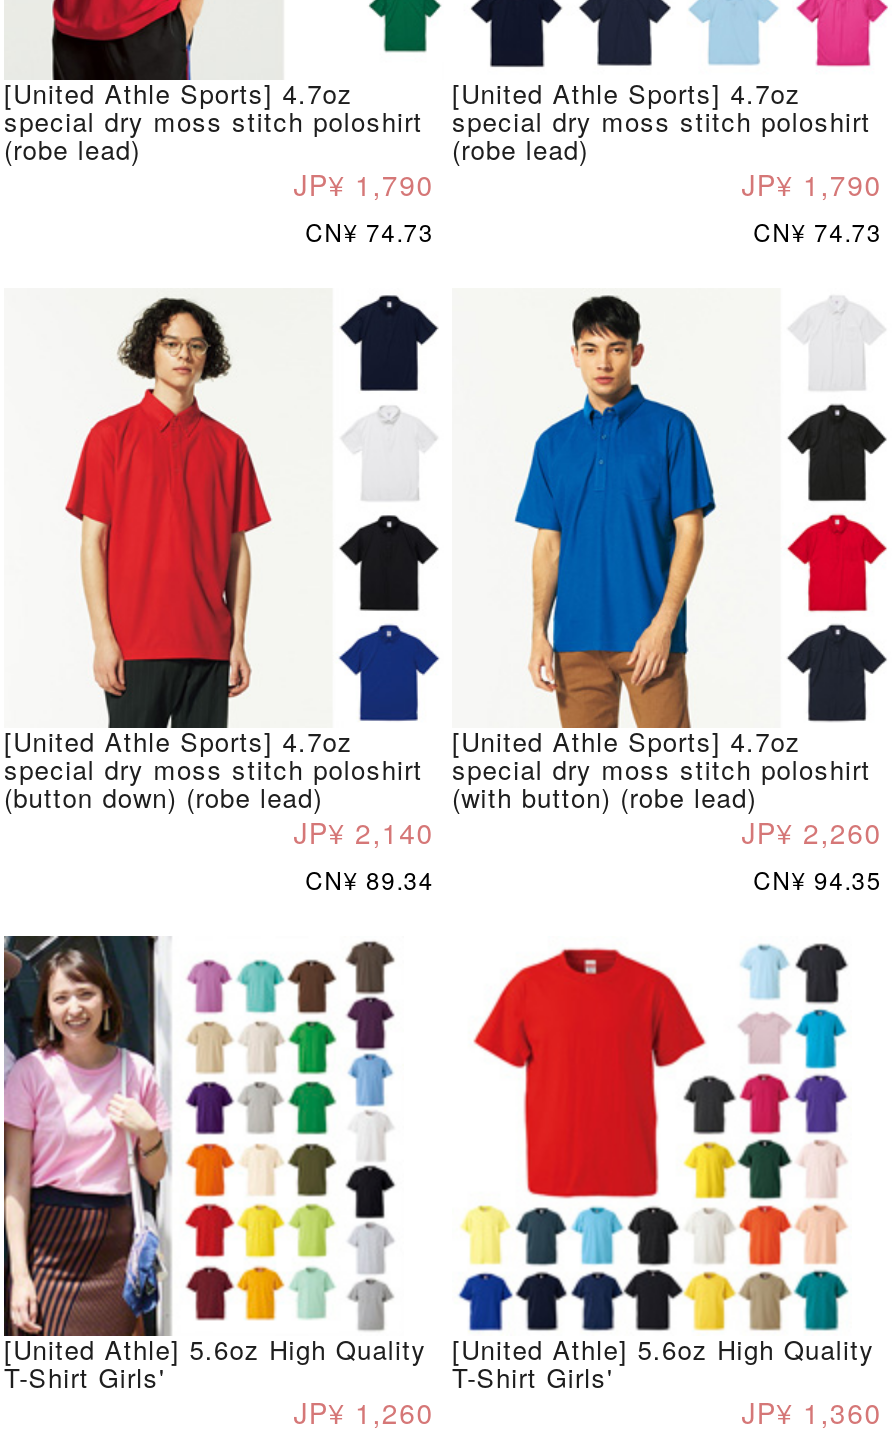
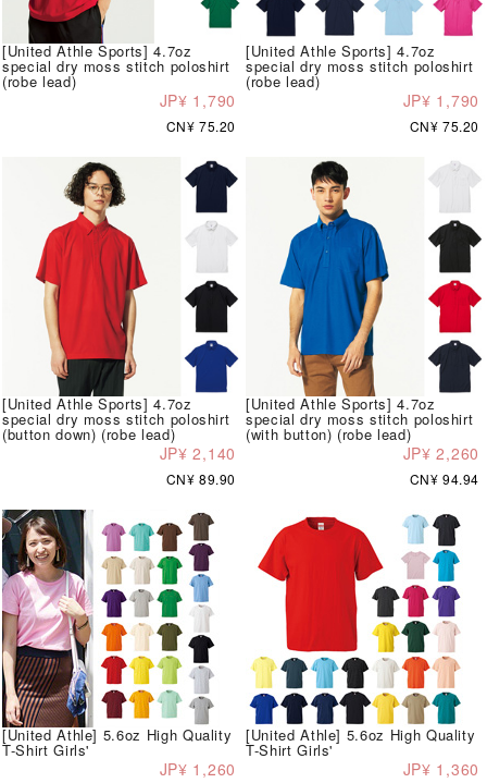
[305,215,434,249] CN¥ 74.73 -> [166,117,236,135] CN¥ 75.20
[753,215,882,249] CN¥ 74.73 -> [409,117,479,135] CN¥ 75.20
[305,863,434,897] CN¥ 89.34 -> [166,470,236,488] CN¥ 89.90
[753,863,882,897] CN¥ 94.35 -> [409,470,479,488] CN¥ 94.94

